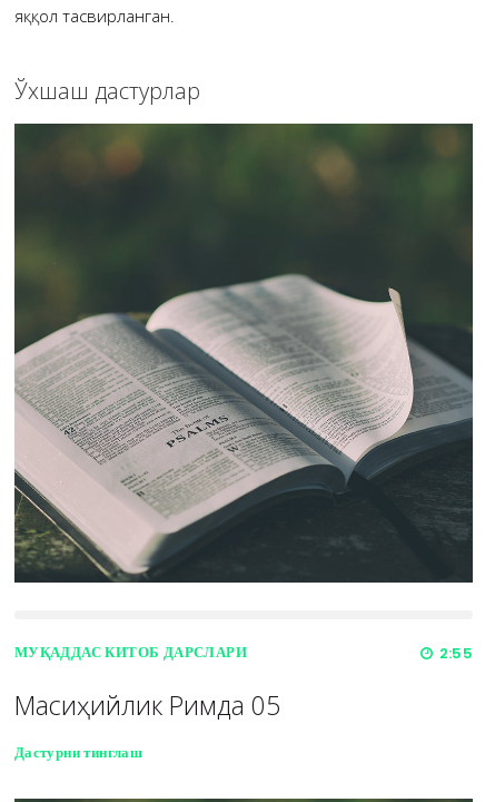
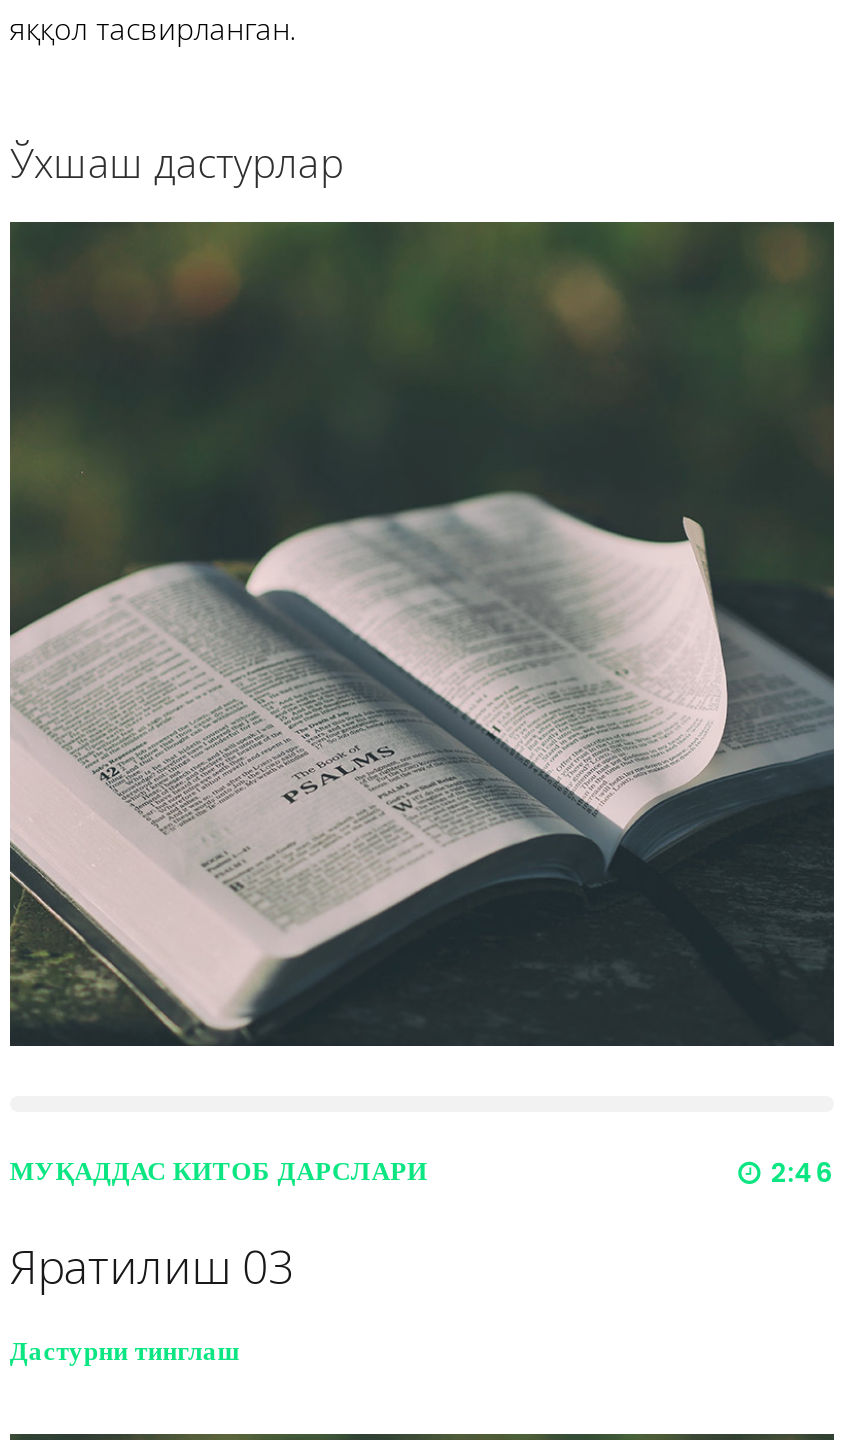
[439,643,473,664] 2:55 -> [771,1154,834,1192] 2:46
[14,687,280,723] Масиҳийлик Римда 05 -> [10,1234,294,1298] Яратилиш 03

